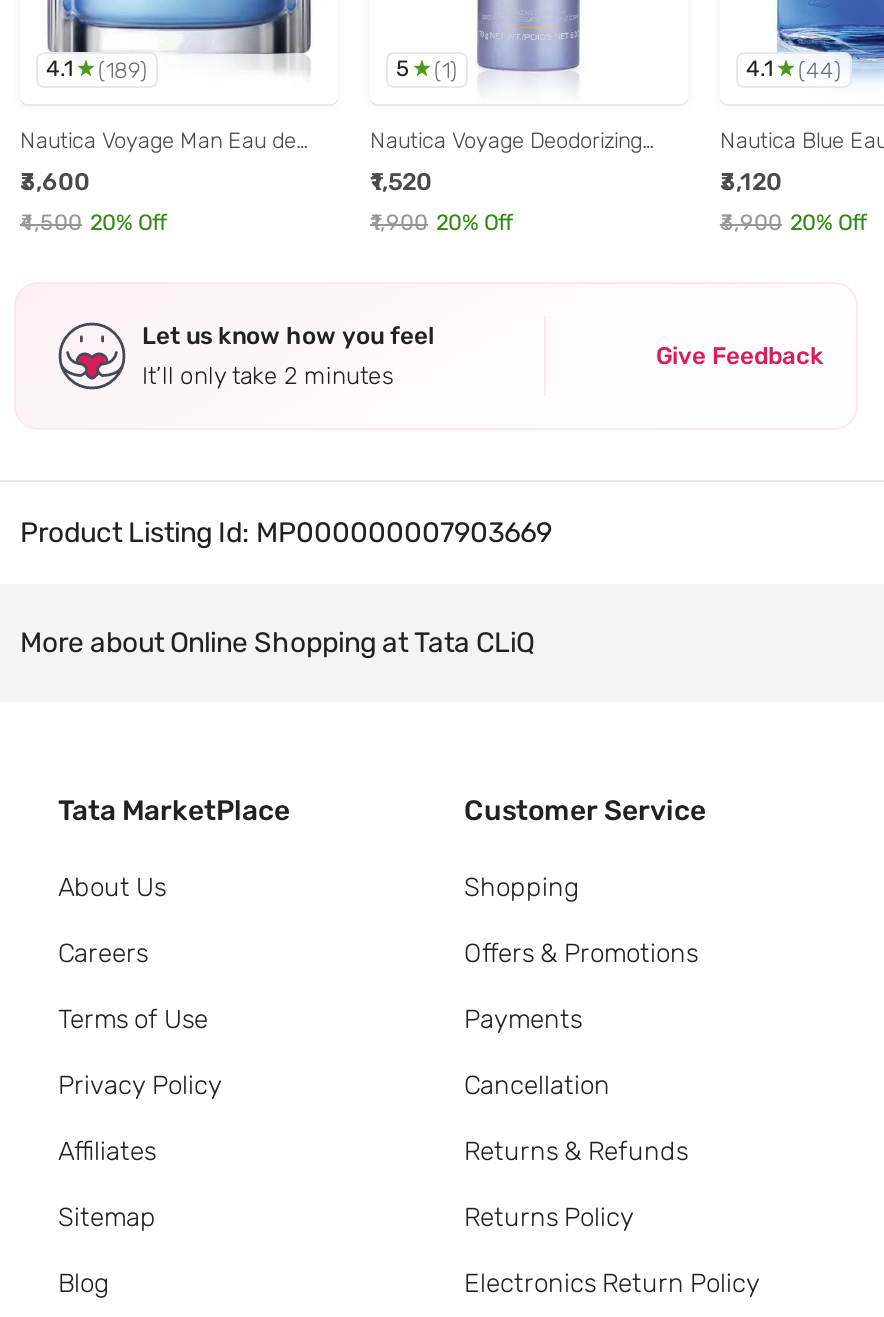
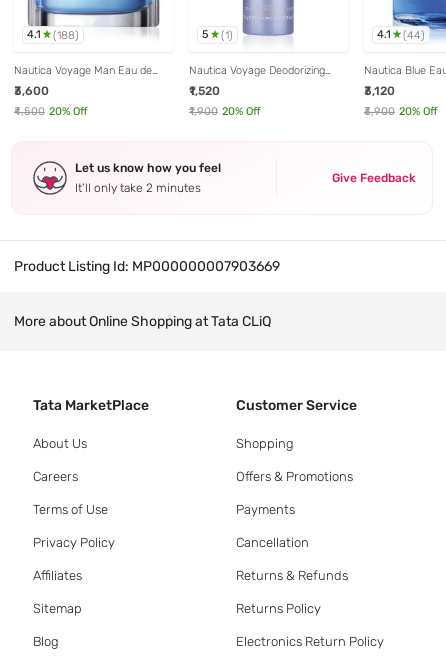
[46,56,148,83] 4.1 (189) -> [27,28,79,42] 4.1 (188)

